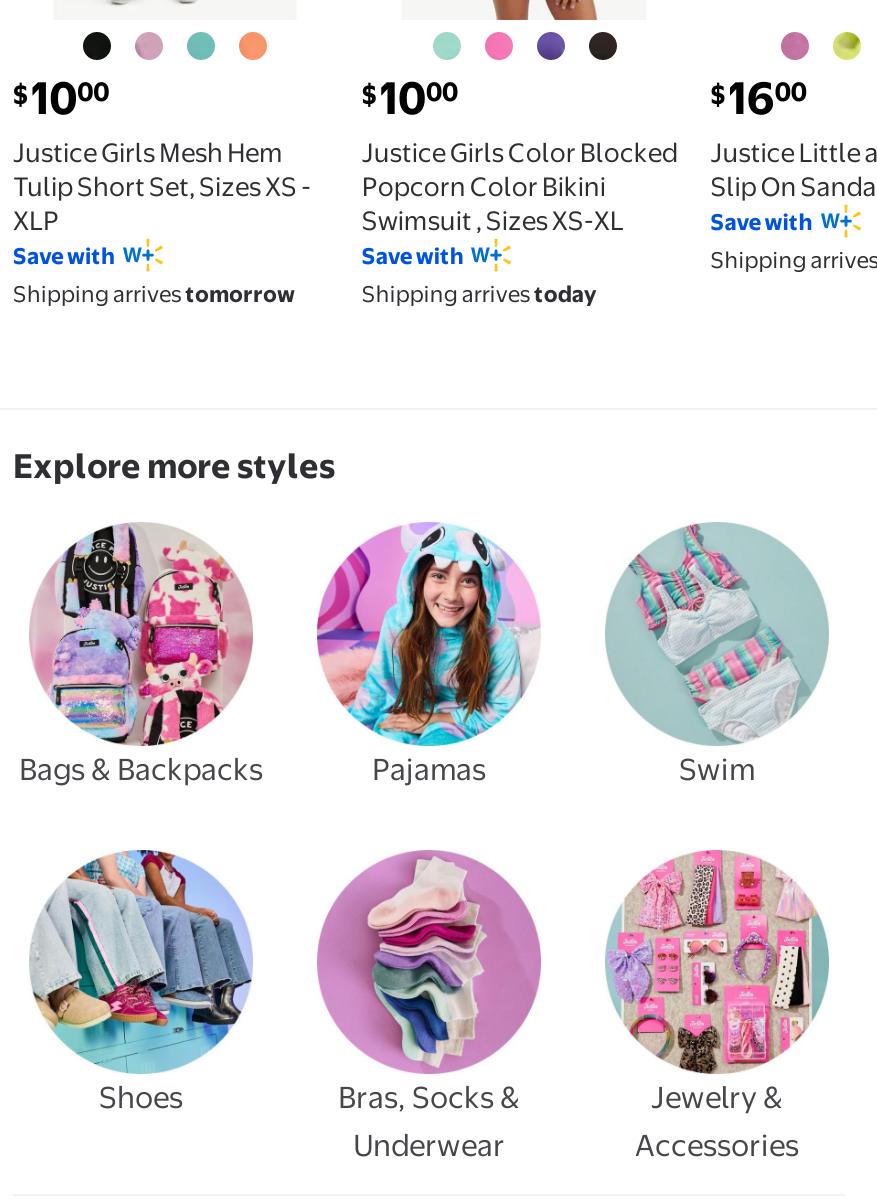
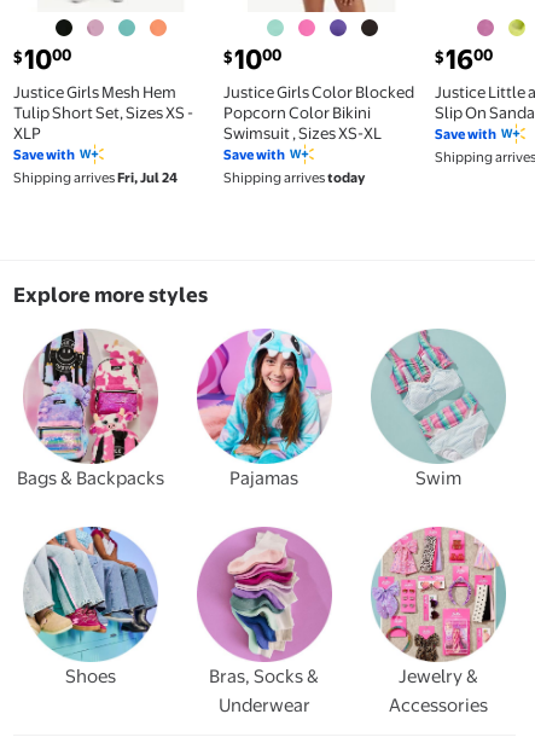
[13,281,295,309] Shipping arrivestomorrow -> [13,170,178,187] Shipping arrivesFri, Jul 24

